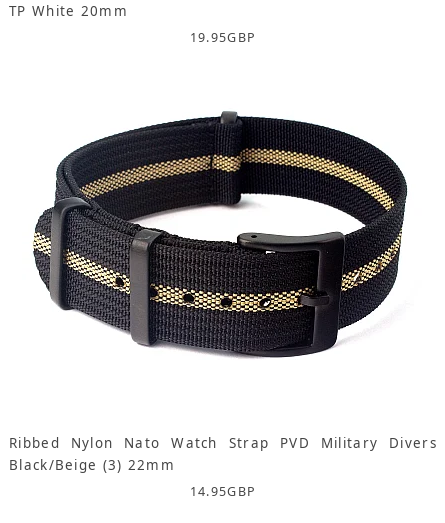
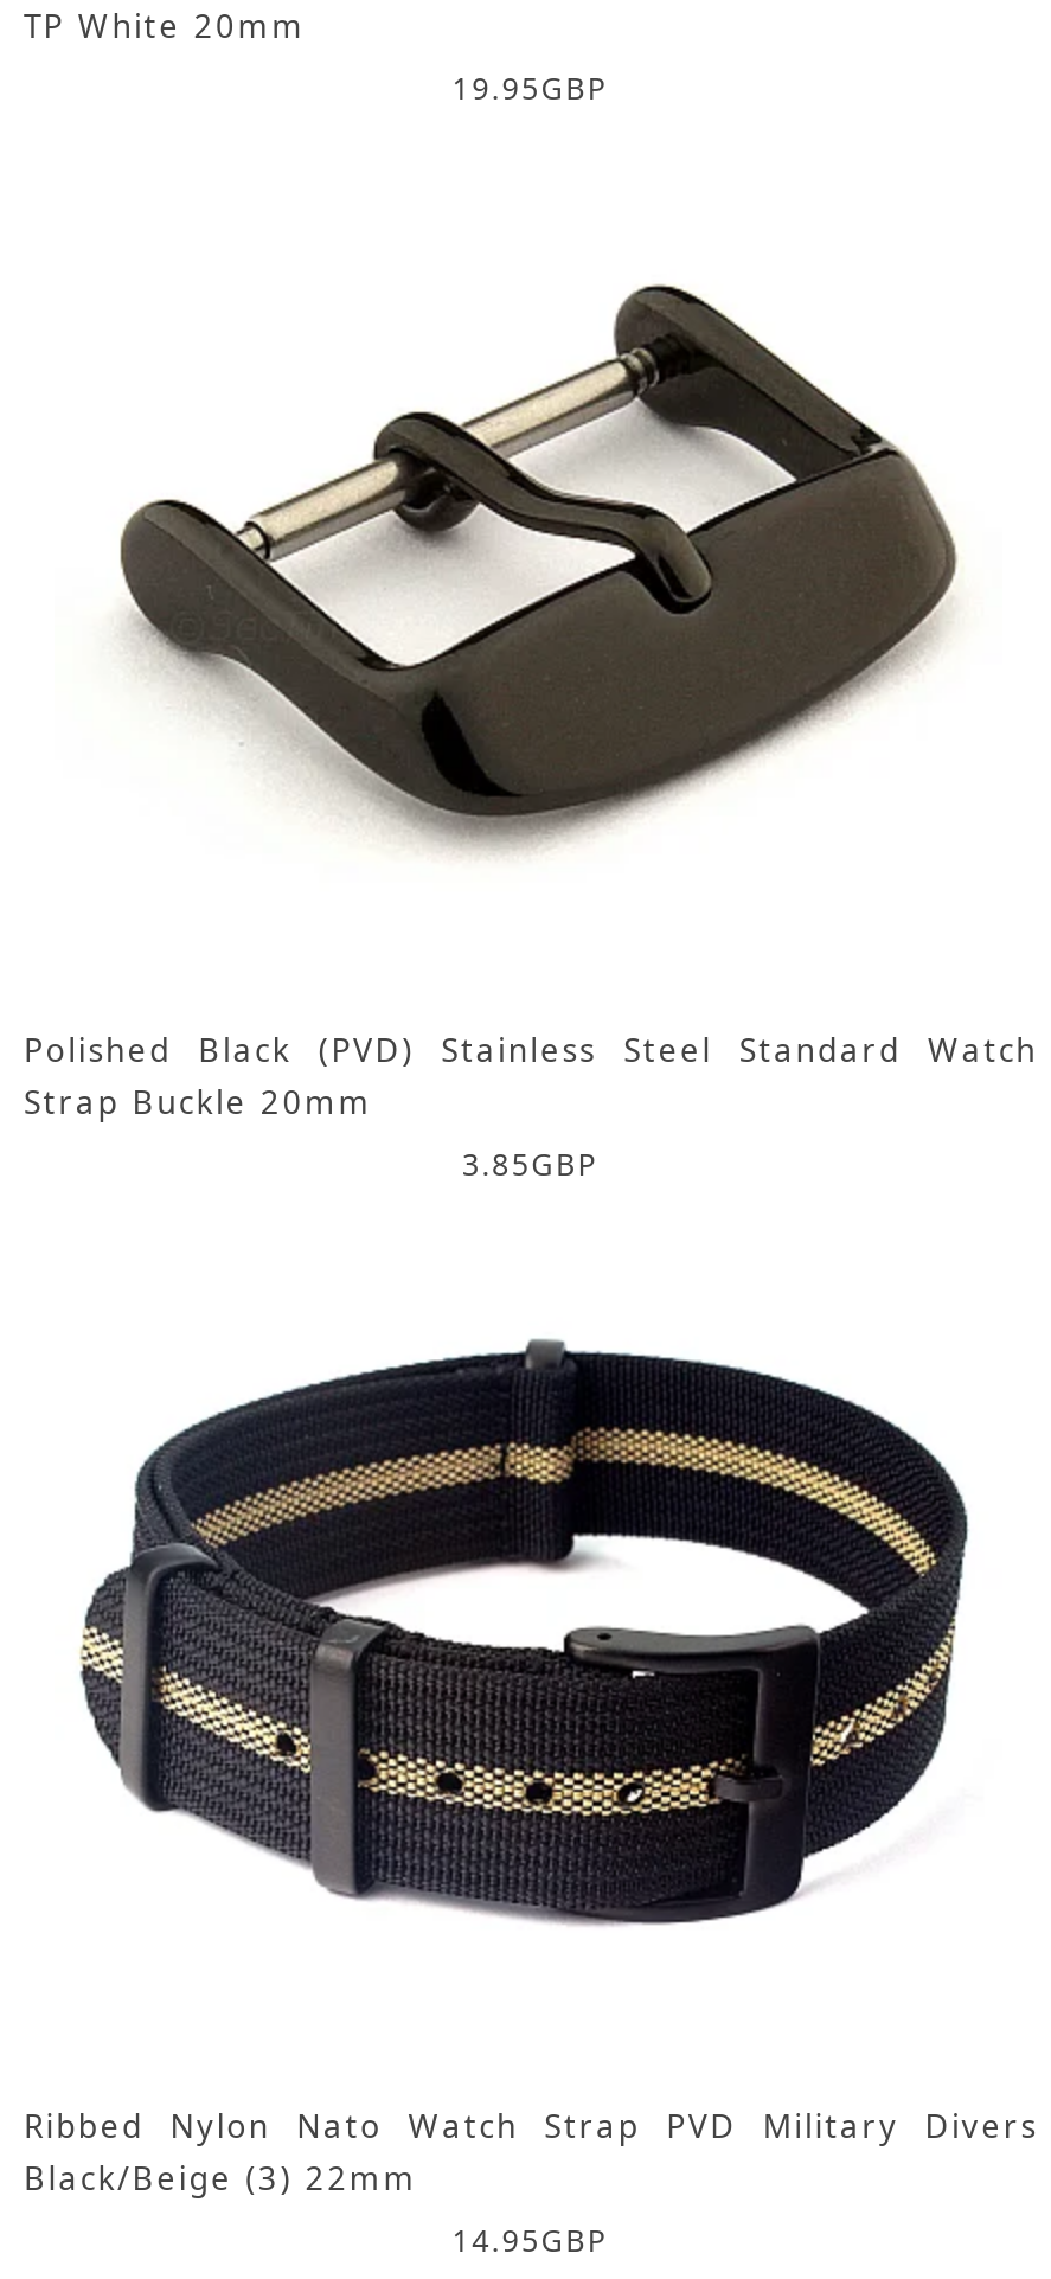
none -> [24,1030,1038,1186] Polished Black (PVD) Stainless Steel Standard Watch | Strap Buckle 20mm | 3.85GBP
none -> [118,282,955,856] [image]

